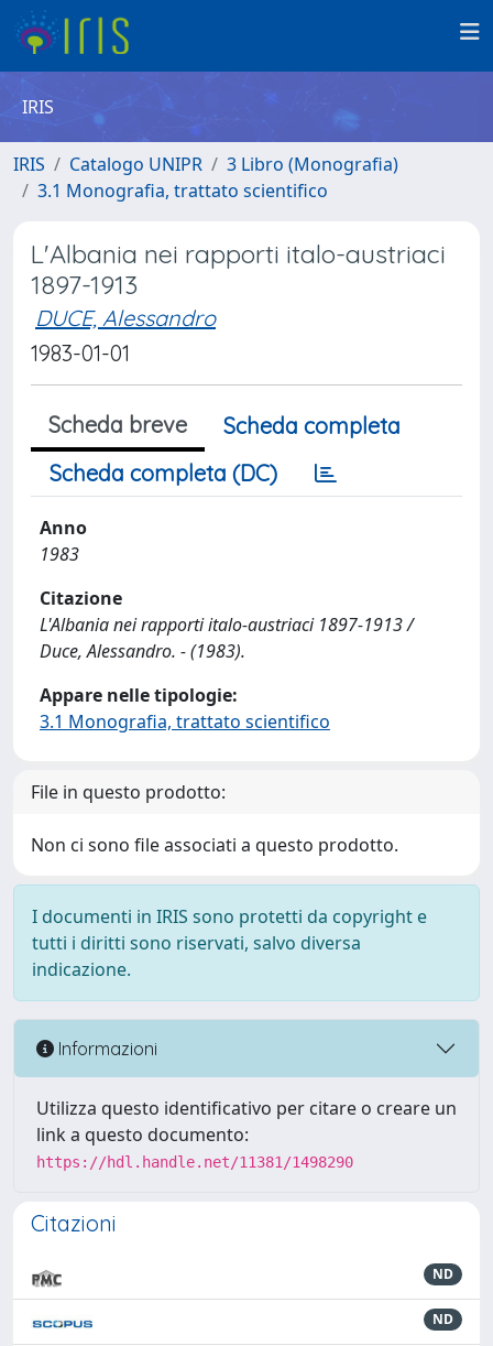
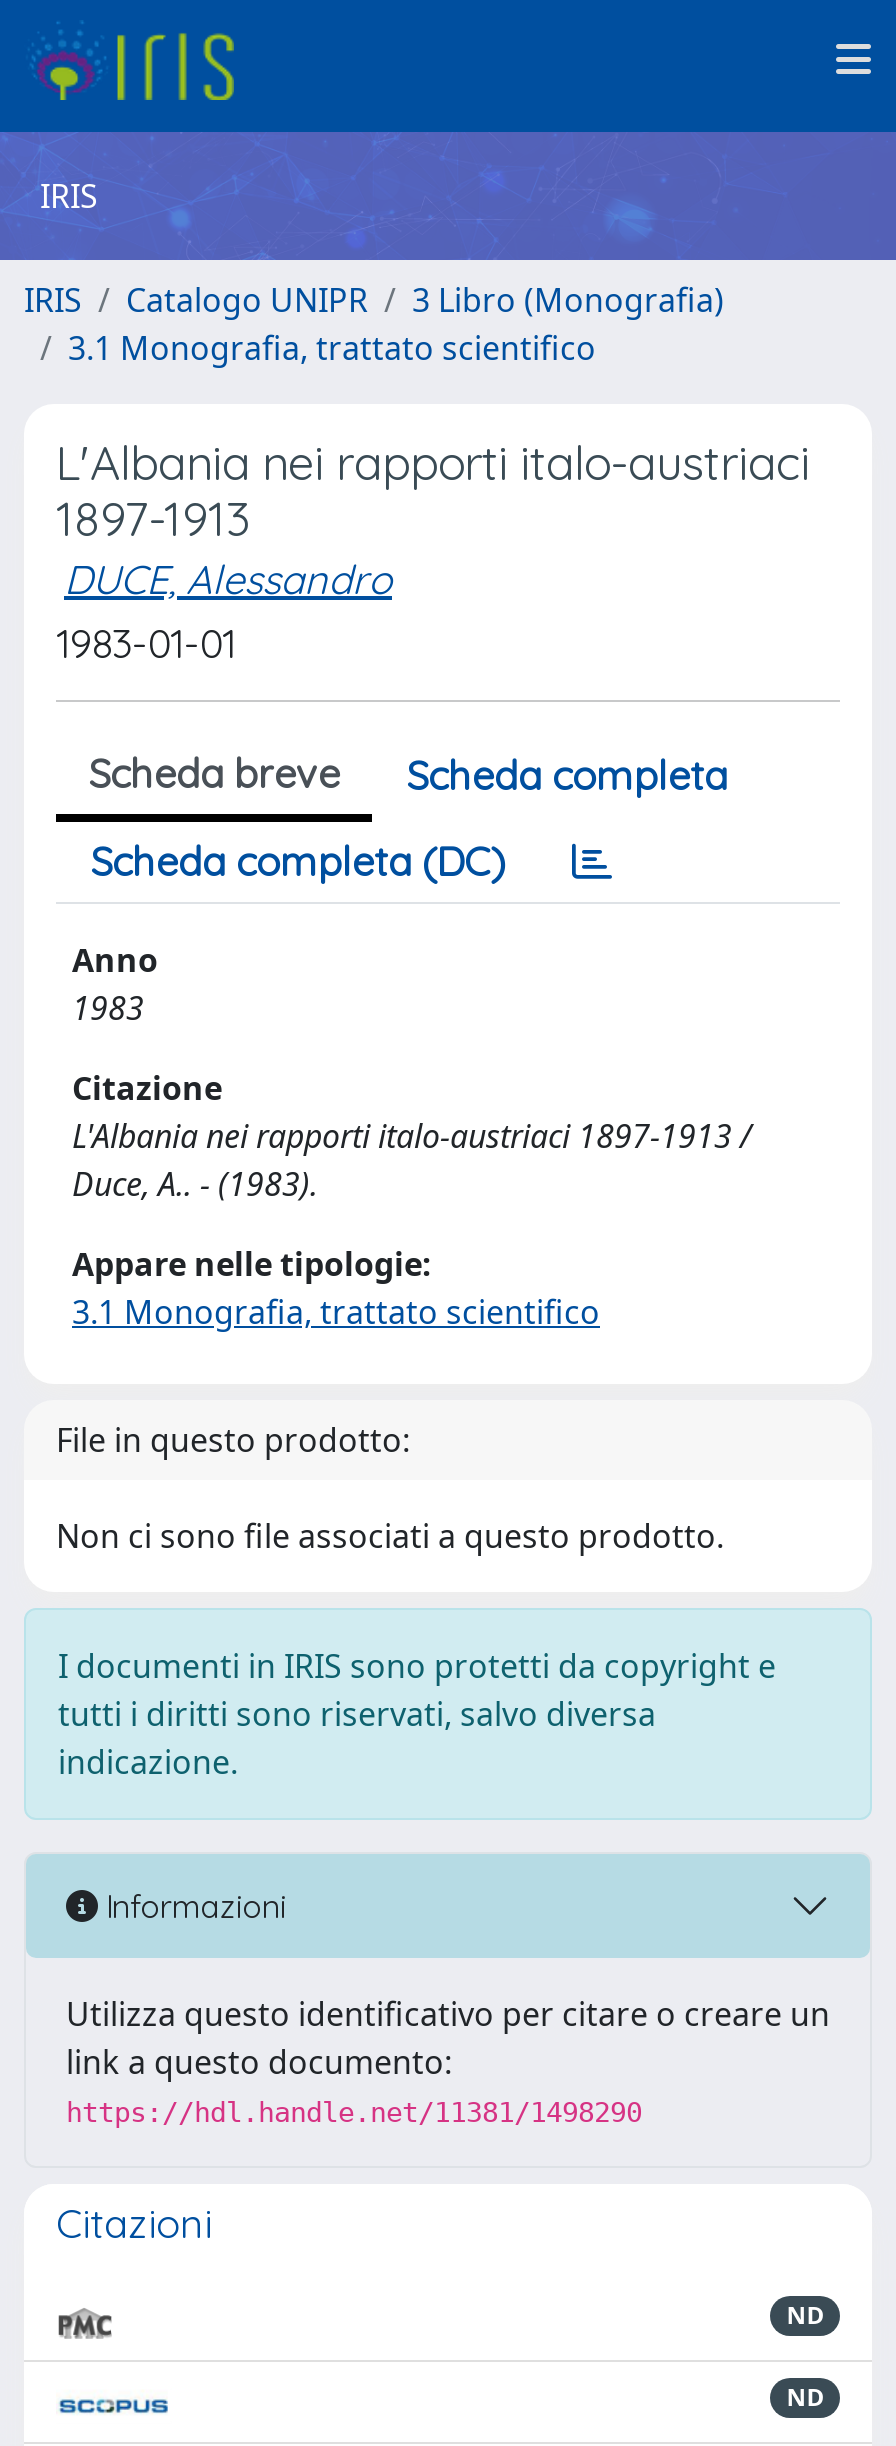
[40,639,245,663] Duce, Alessandro. - (1983). -> [72,1162,318,1206] Duce, A.. - (1983).

